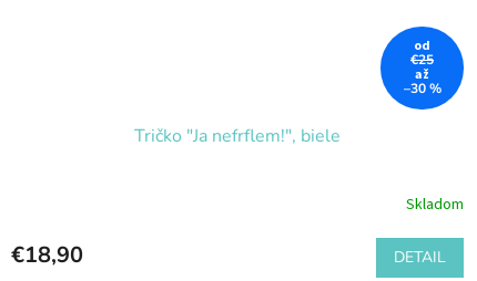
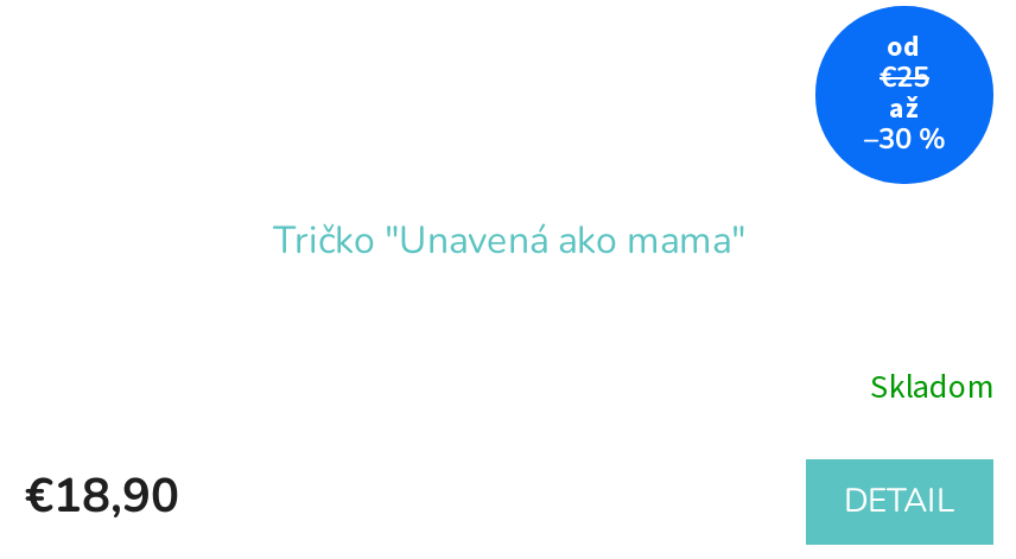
[134,124,341,148] Tričko "Ja nefrflem!", biele -> [273,214,745,266] Tričko "Unavená ako mama"

